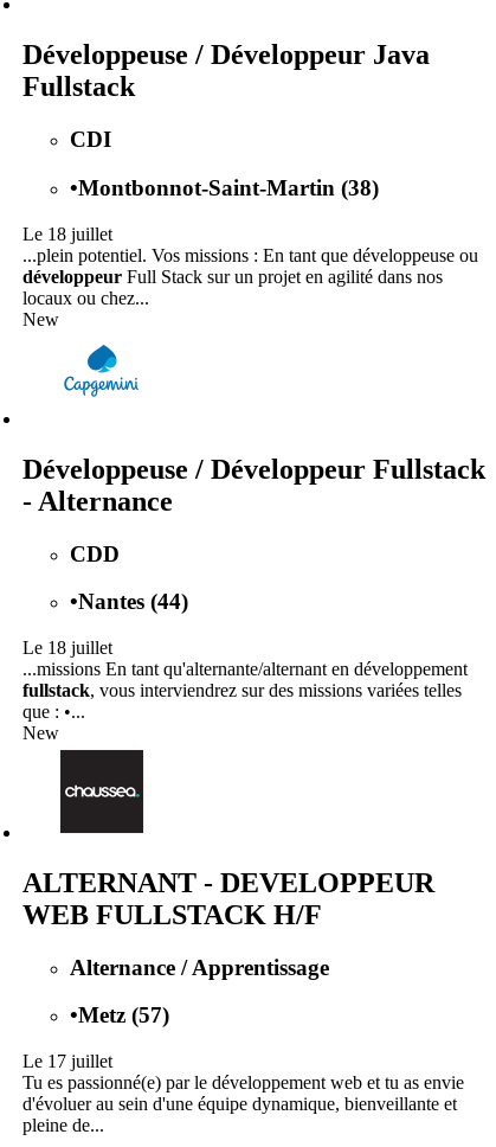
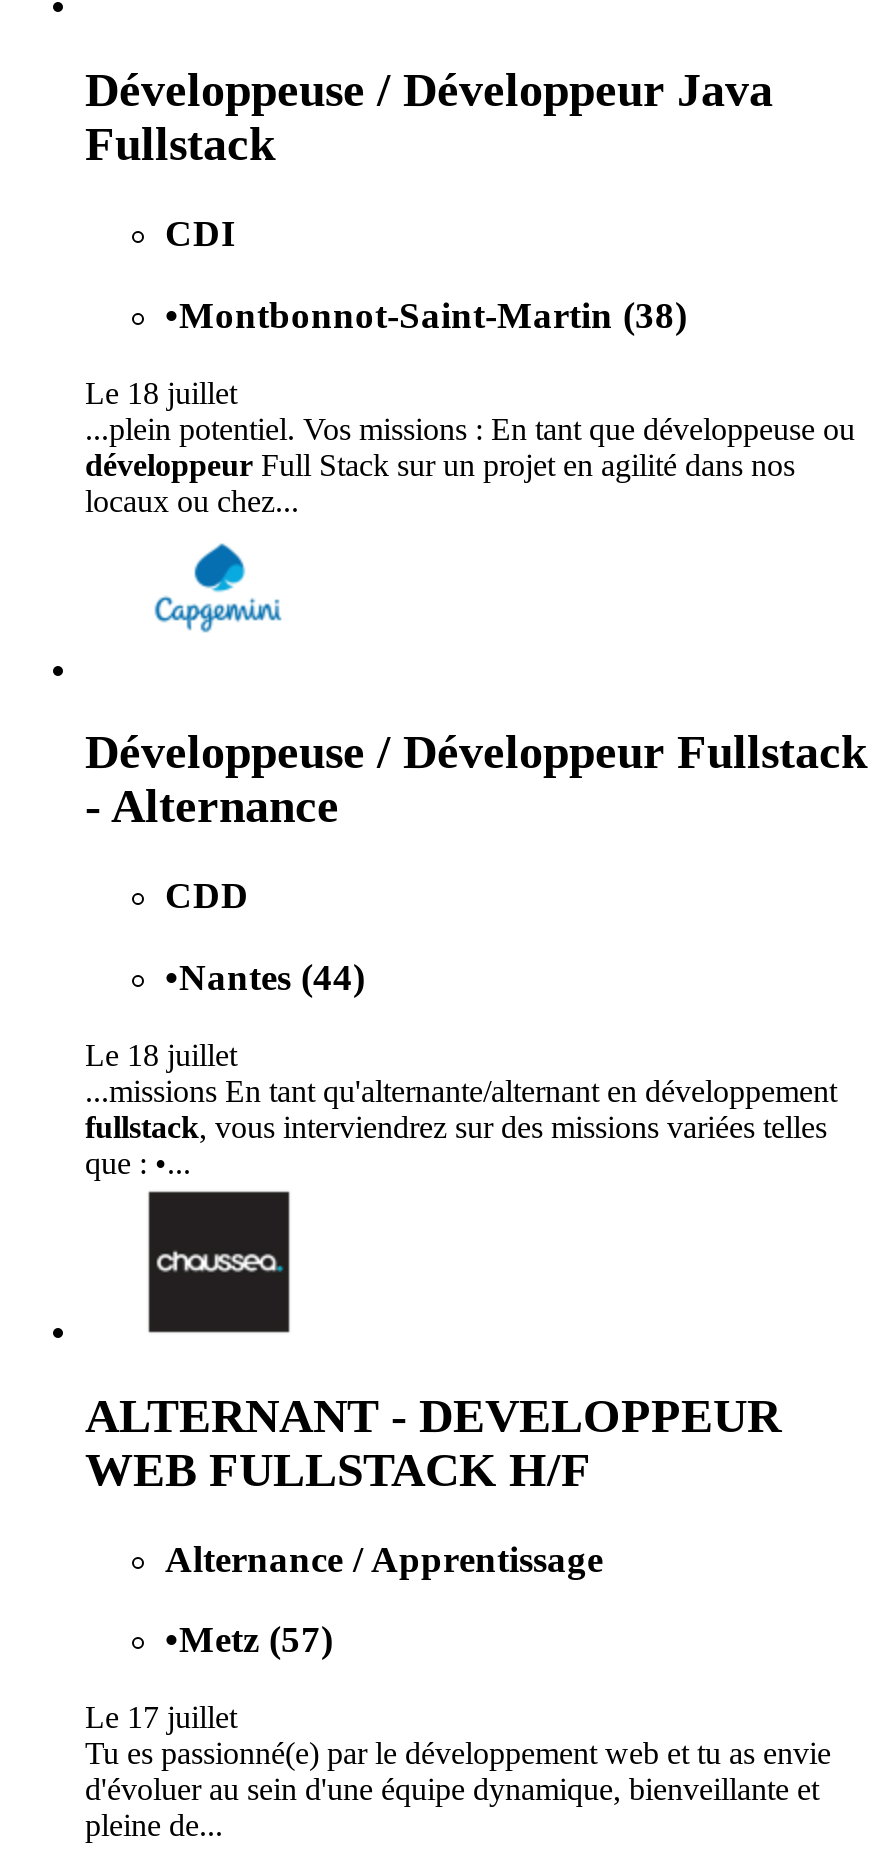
[22,309,59,329] New -> none
[22,723,59,743] New -> none

